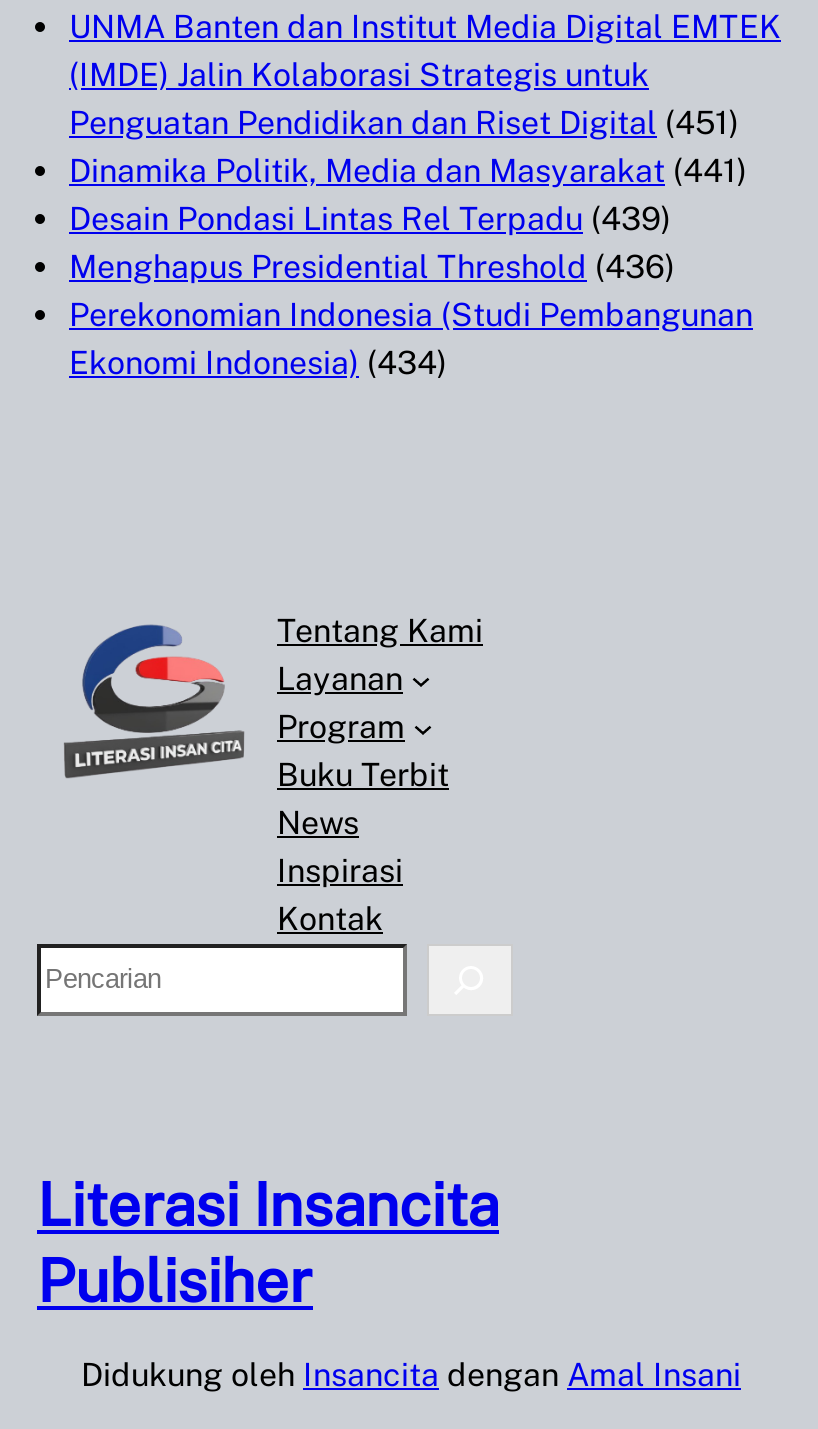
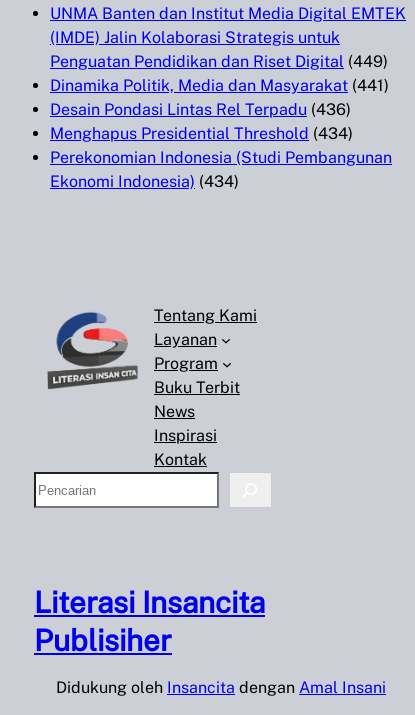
[69,104,739,142] Penguatan Pendidikan dan Riset Digital (451) -> [50,52,388,71] Penguatan Pendidikan dan Riset Digital (449)
[69,200,671,238] Desain Pondasi Lintas Rel Terpadu (439) -> [50,100,351,119] Desain Pondasi Lintas Rel Terpadu (436)
[69,248,675,286] Menghapus Presidential Threshold (436) -> [50,124,353,143] Menghapus Presidential Threshold (434)

